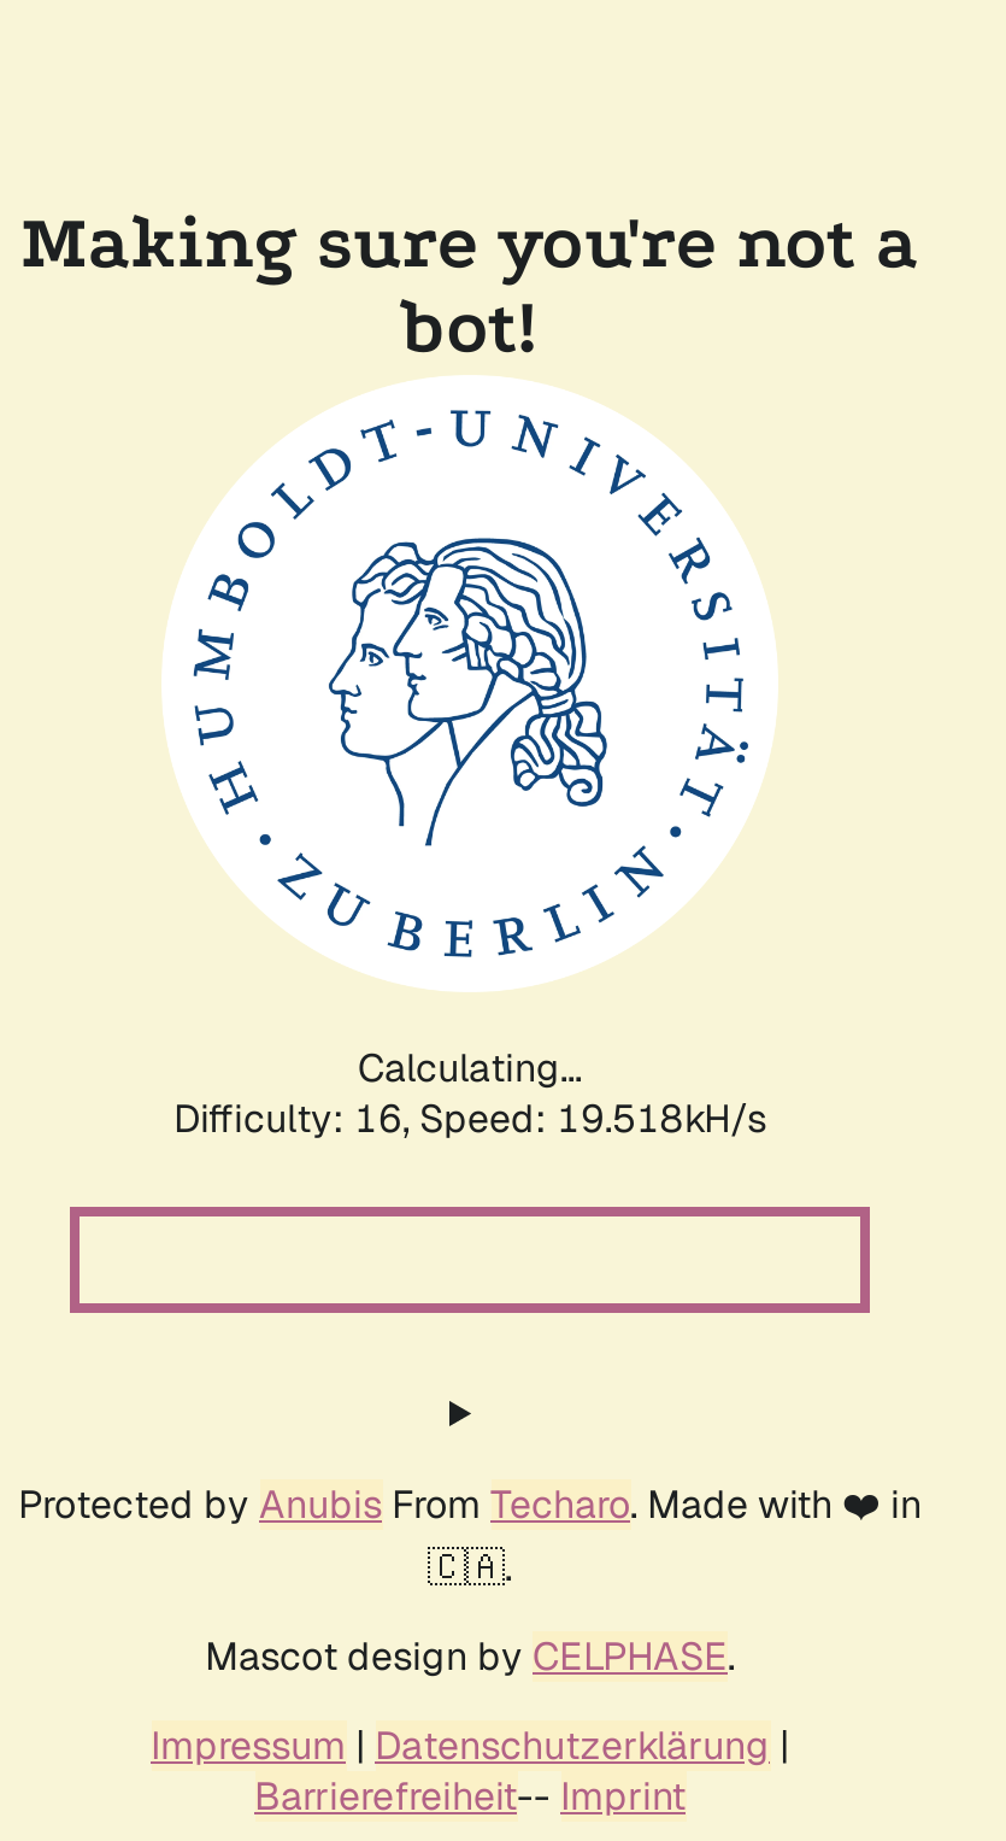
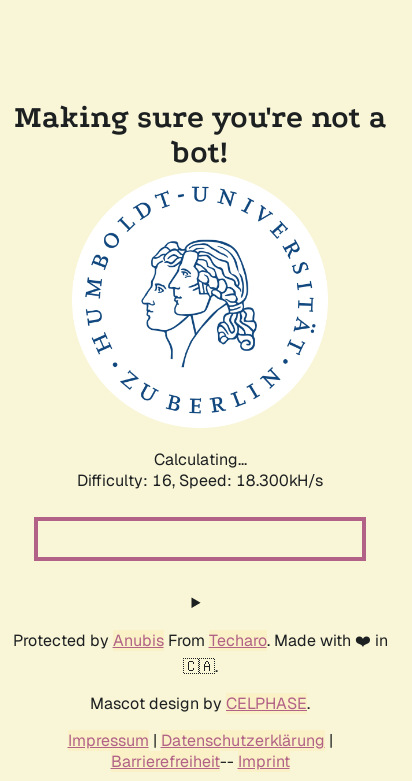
[173,1094,766,1144] Difficulty: 16, Speed: 19.518kH/s -> [77,470,323,491] Difficulty: 16, Speed: 18.300kH/s

